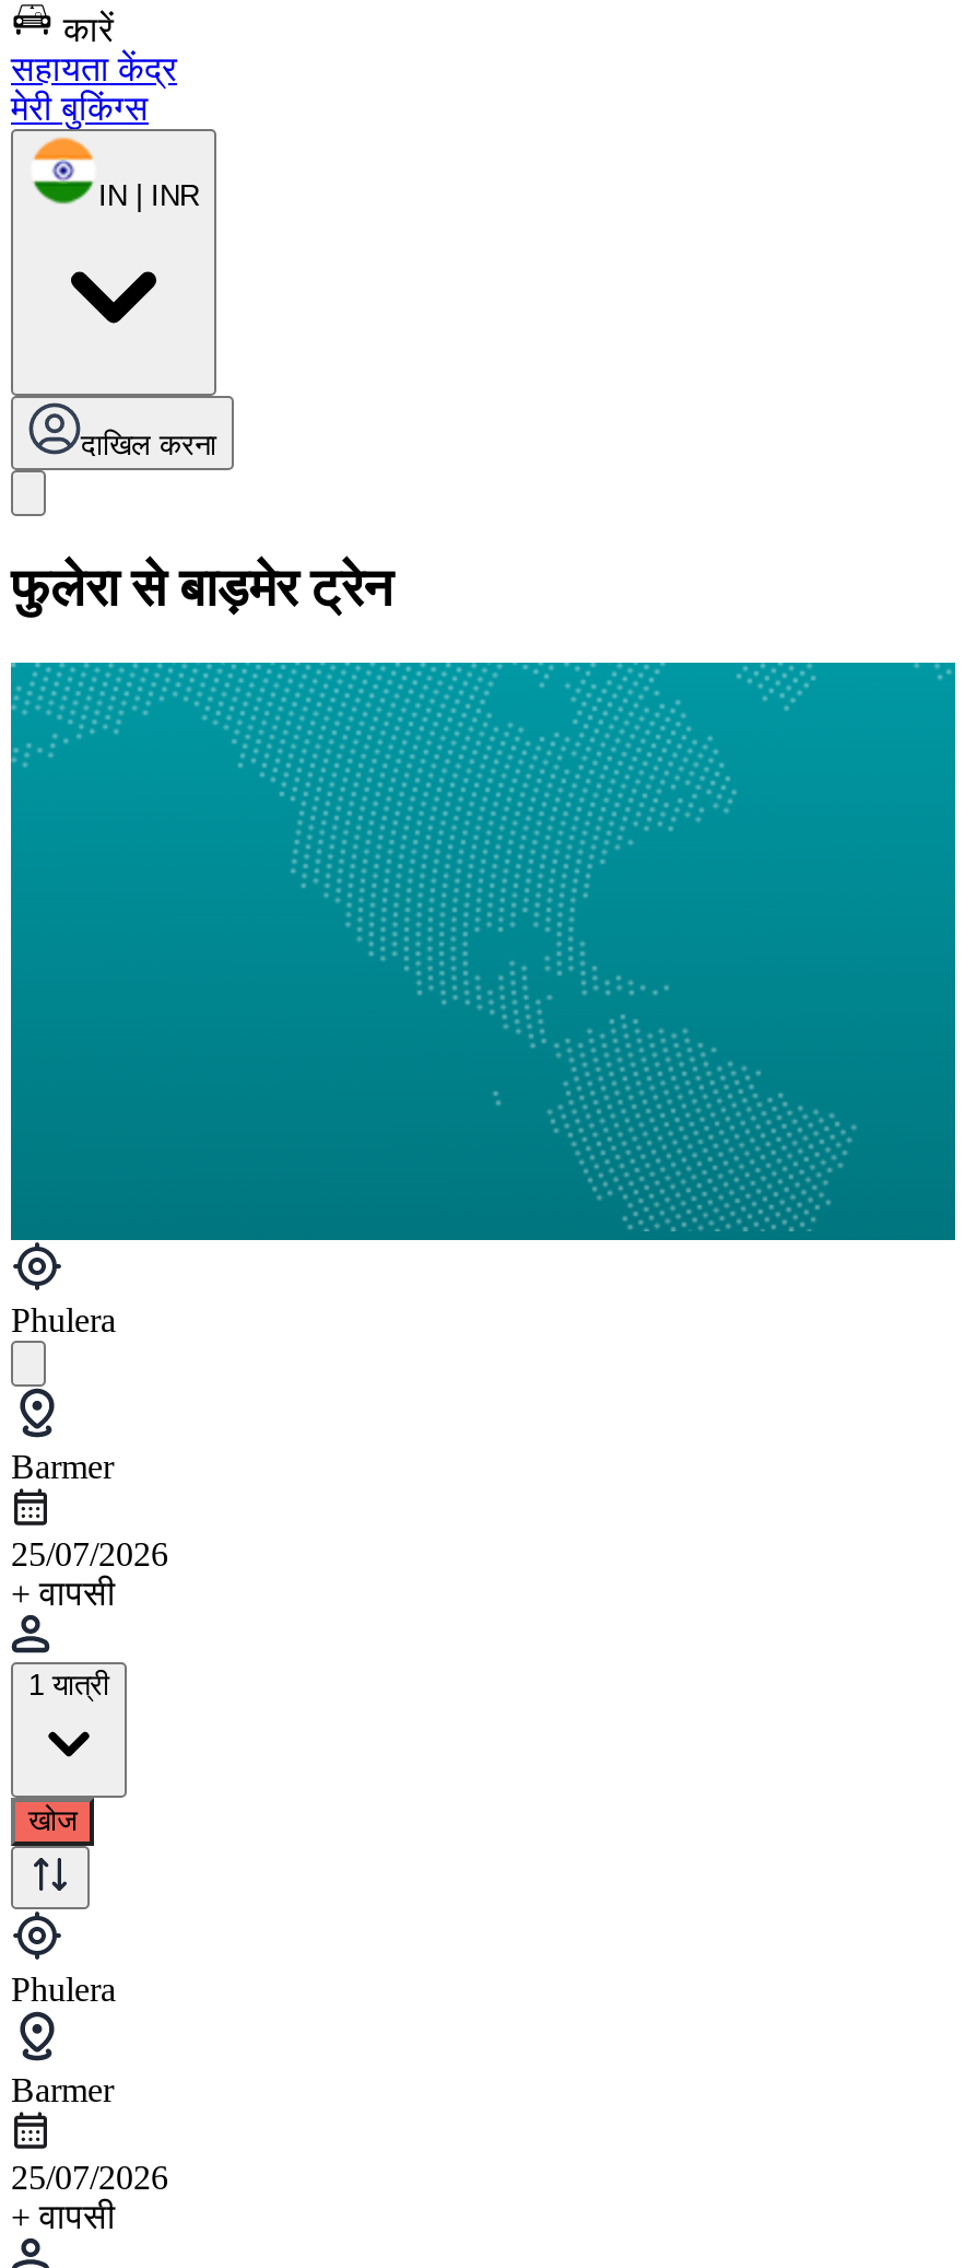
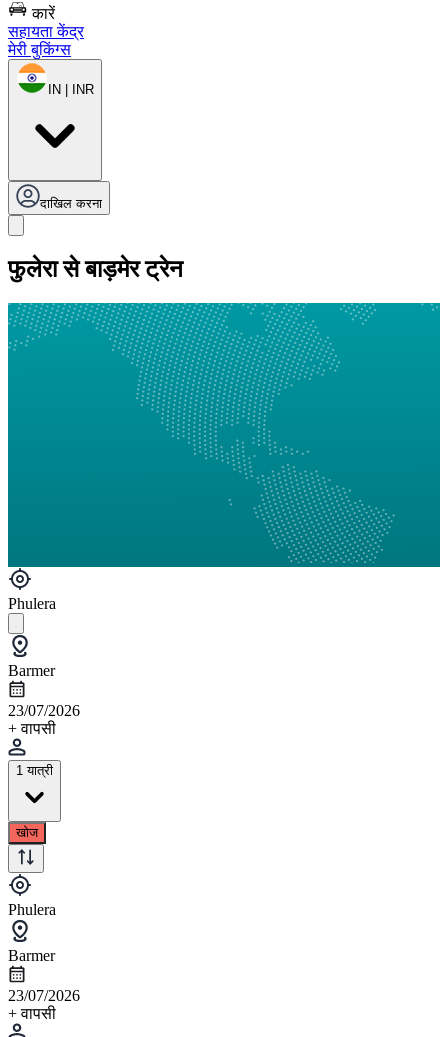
[11,1535,168,1572] 25/07/2026 -> [8,702,80,719] 23/07/2026
[11,2158,168,2195] 25/07/2026 -> [8,987,80,1004] 23/07/2026

